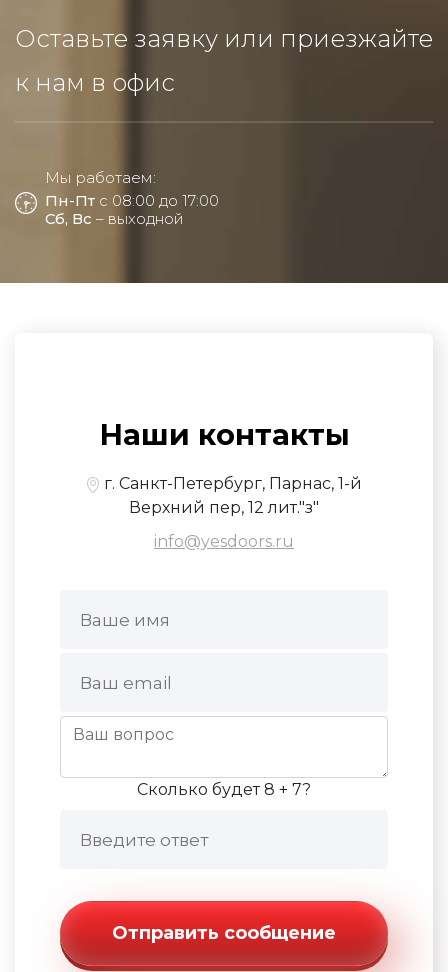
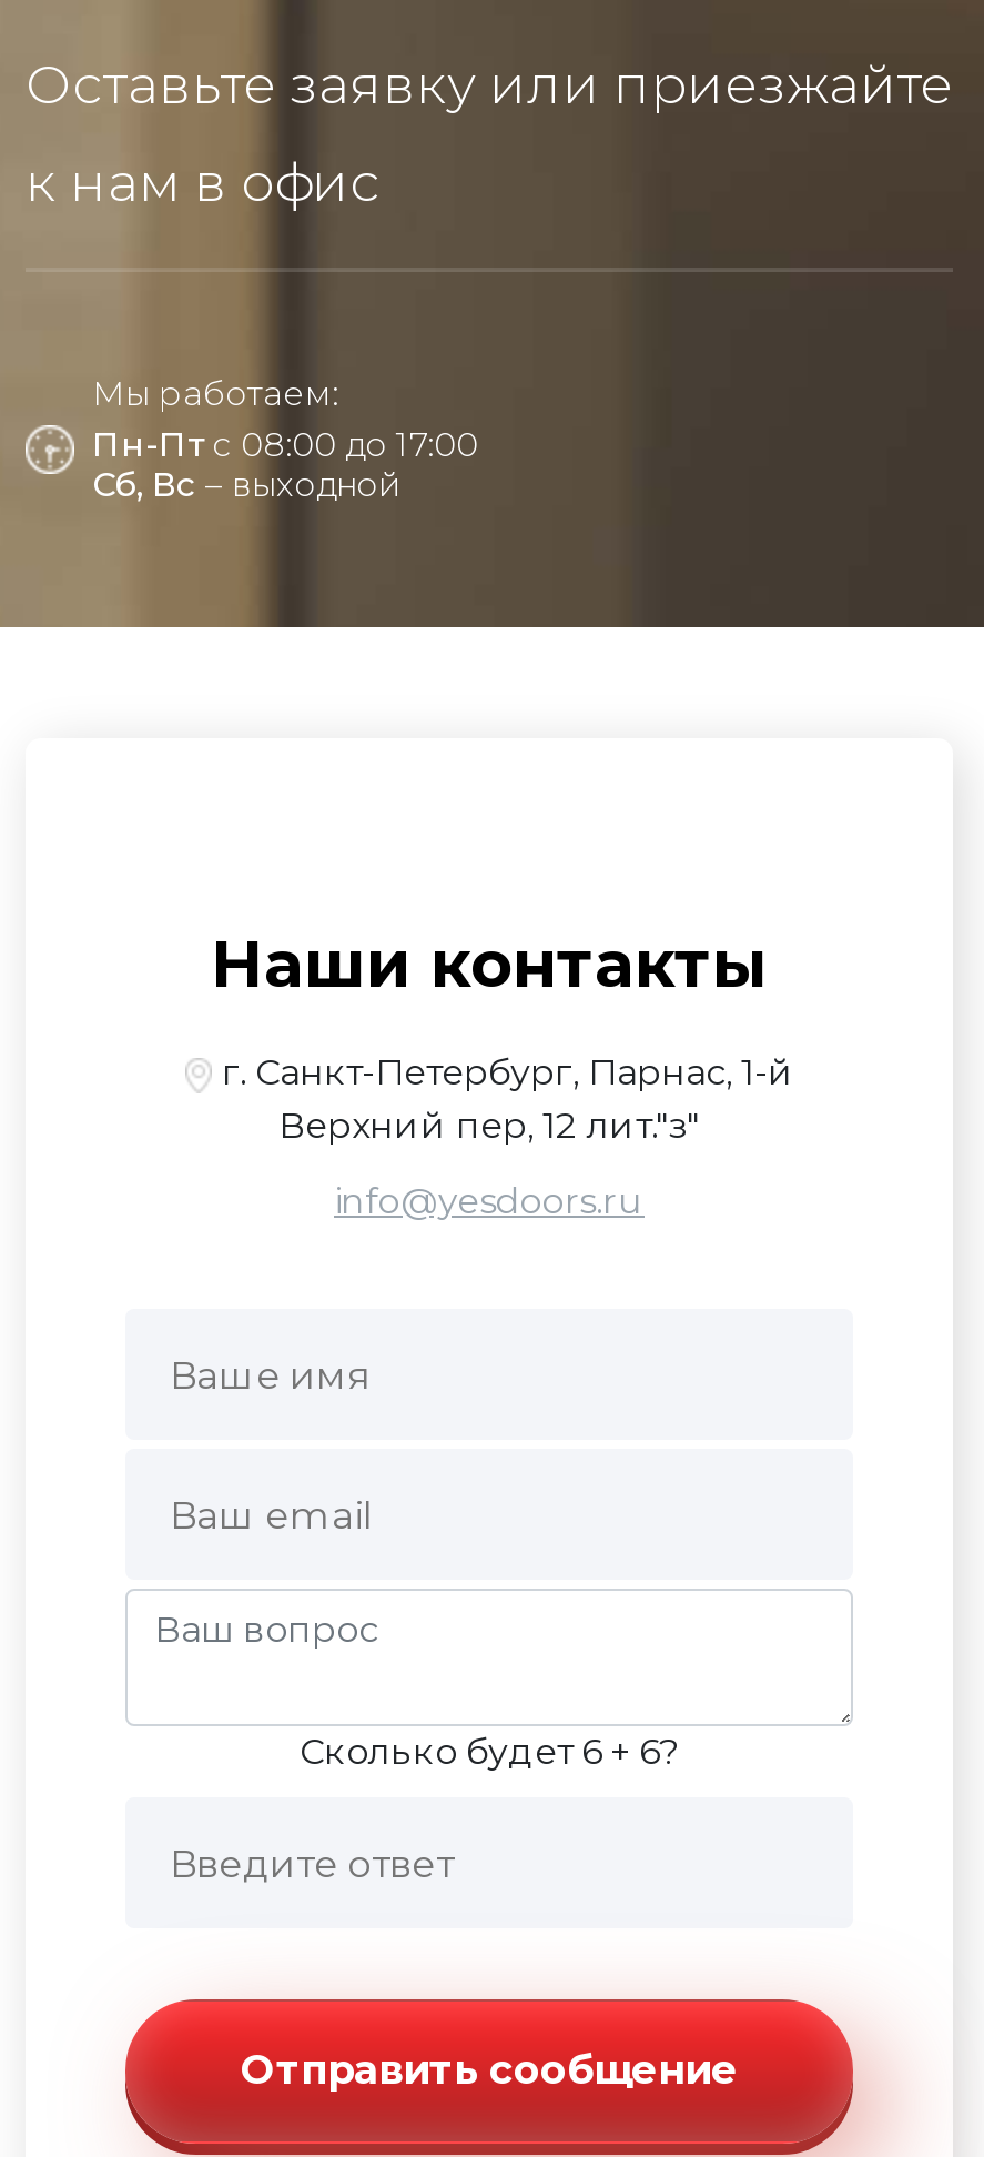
[137,780,311,799] Сколько будет 8 + 7? -> [300,1731,679,1773] Сколько будет 6 + 6?

